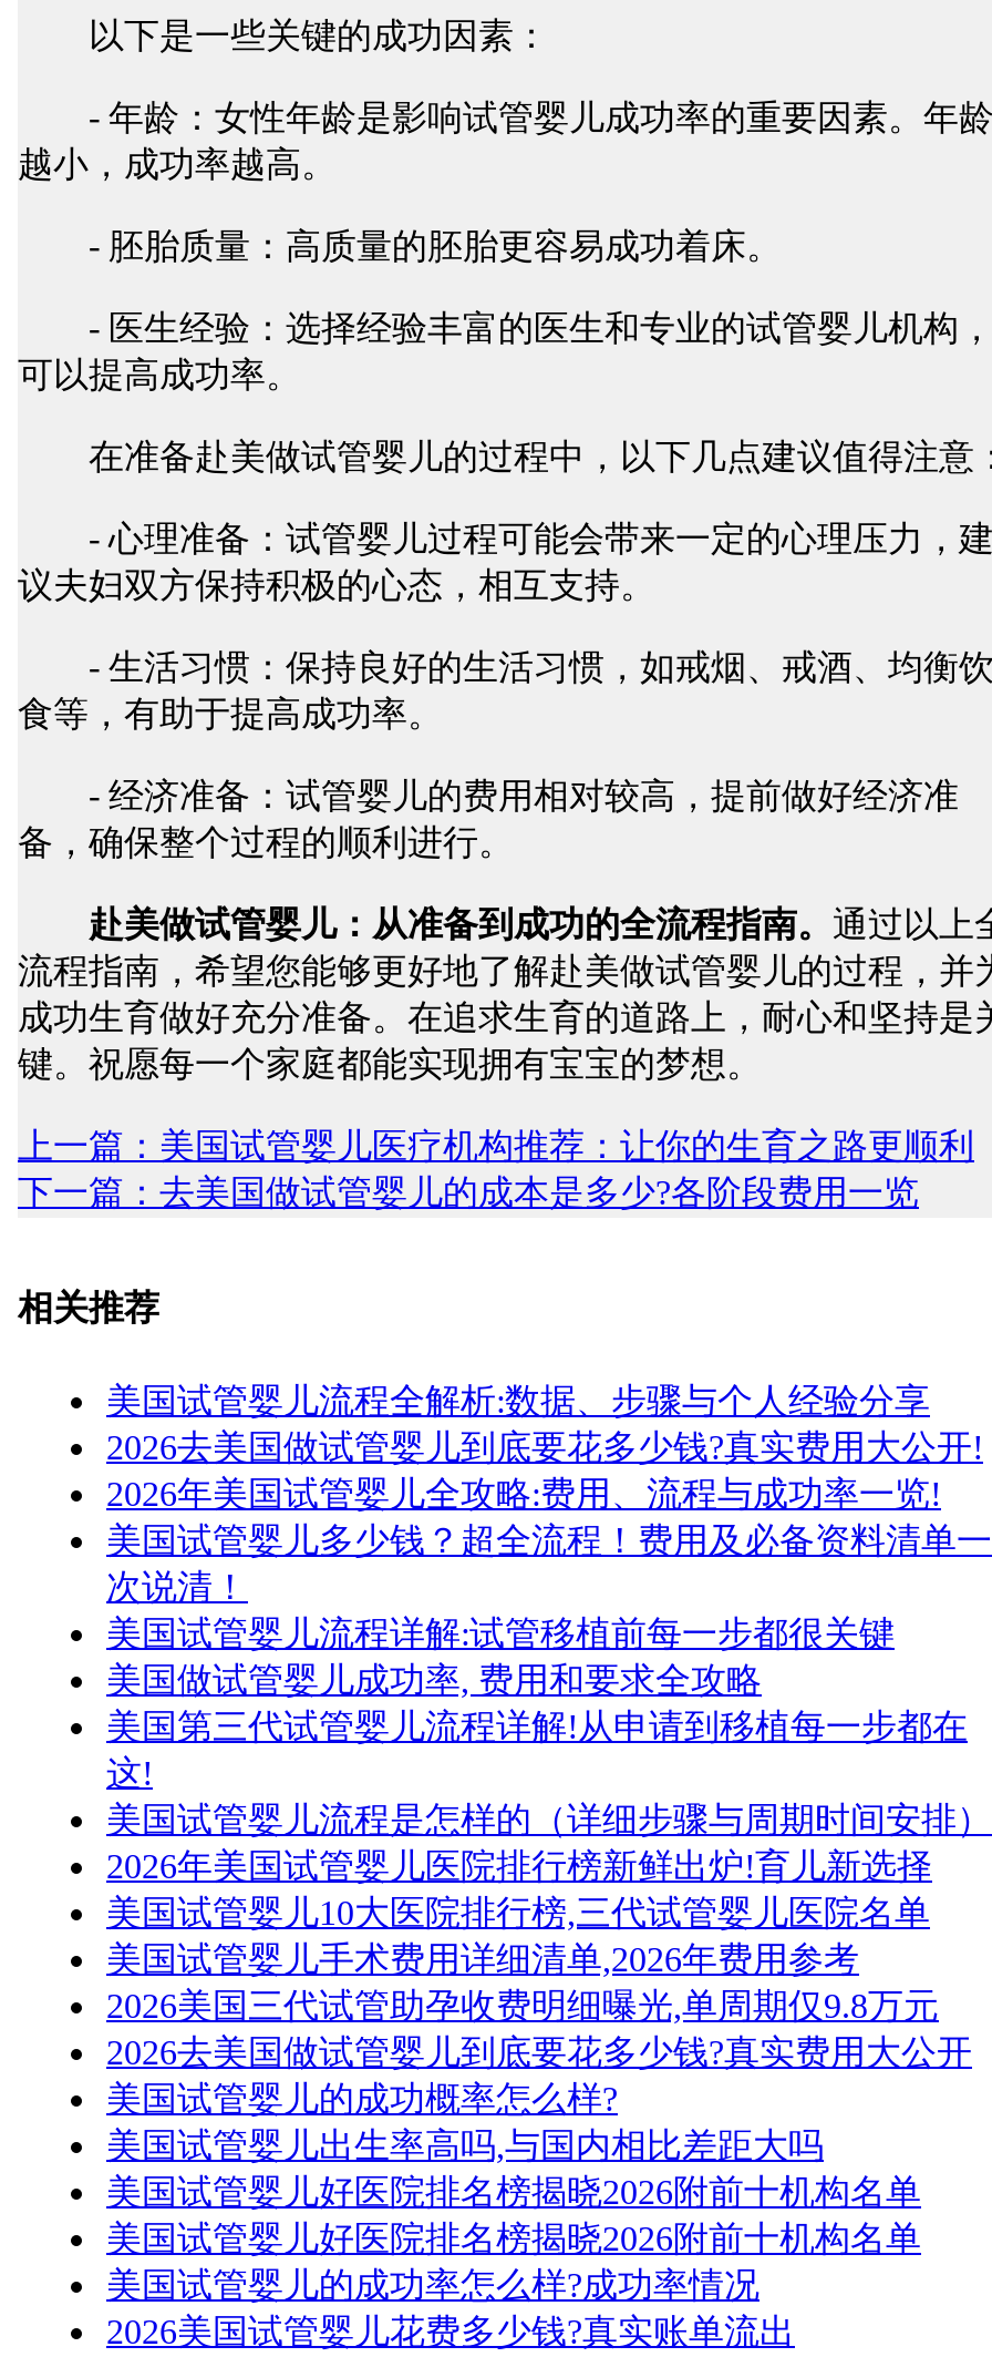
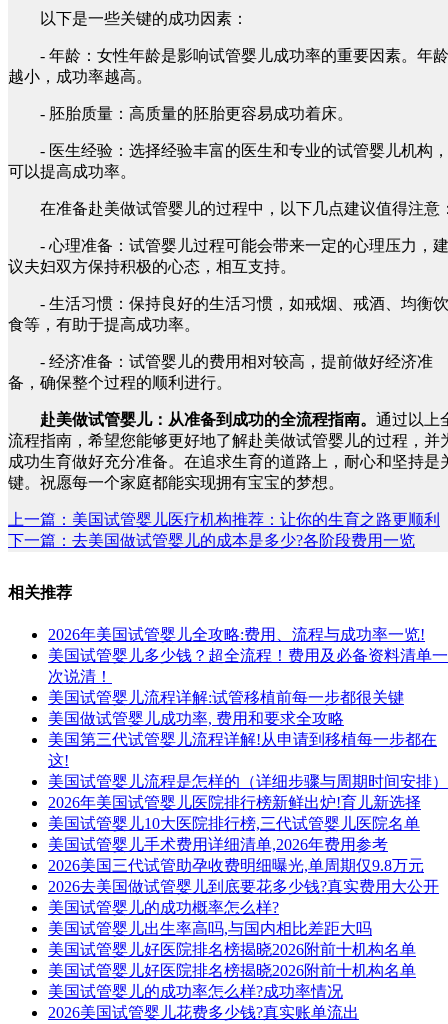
[106,1383,983,1467] 美国试管婴儿流程全解析:数据、步骤与个人经验分享 | 2026去美国做试管婴儿到底要花多少钱?真实费用大公开! -> none

